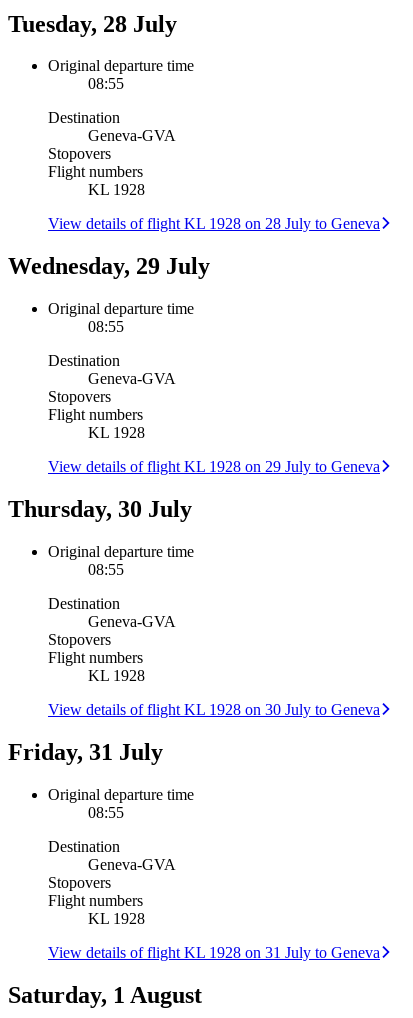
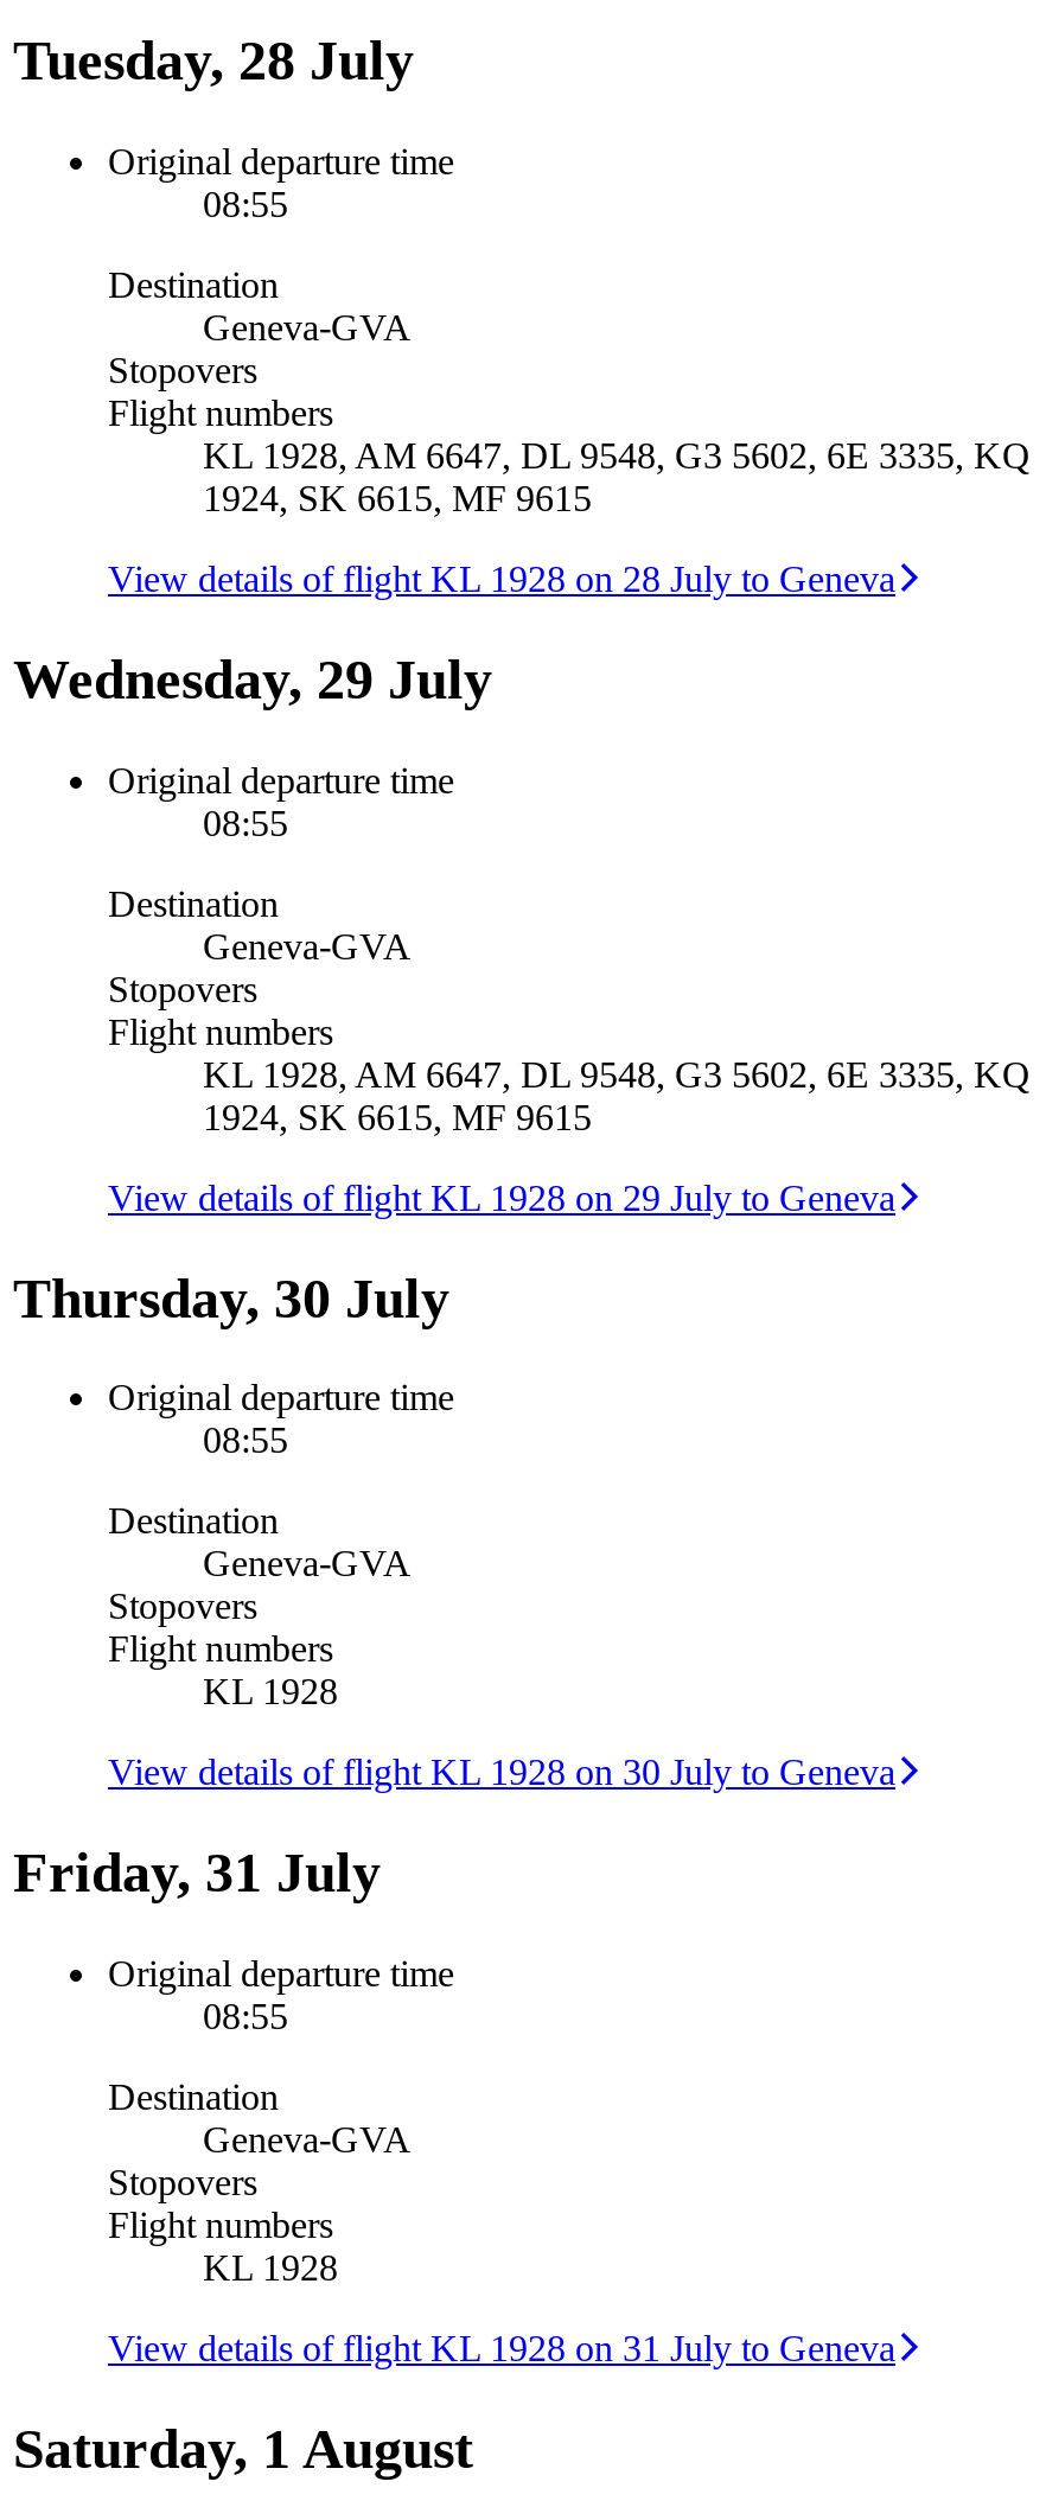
[88,181,145,198] KL 1928 -> [203,435,1031,518] KL 1928, AM 6647, DL 9548, G3 5602, 6E 3335, KQ | 1924, SK 6615, MF 9615
[88,424,145,441] KL 1928 -> [203,1054,1031,1137] KL 1928, AM 6647, DL 9548, G3 5602, 6E 3335, KQ | 1924, SK 6615, MF 9615

